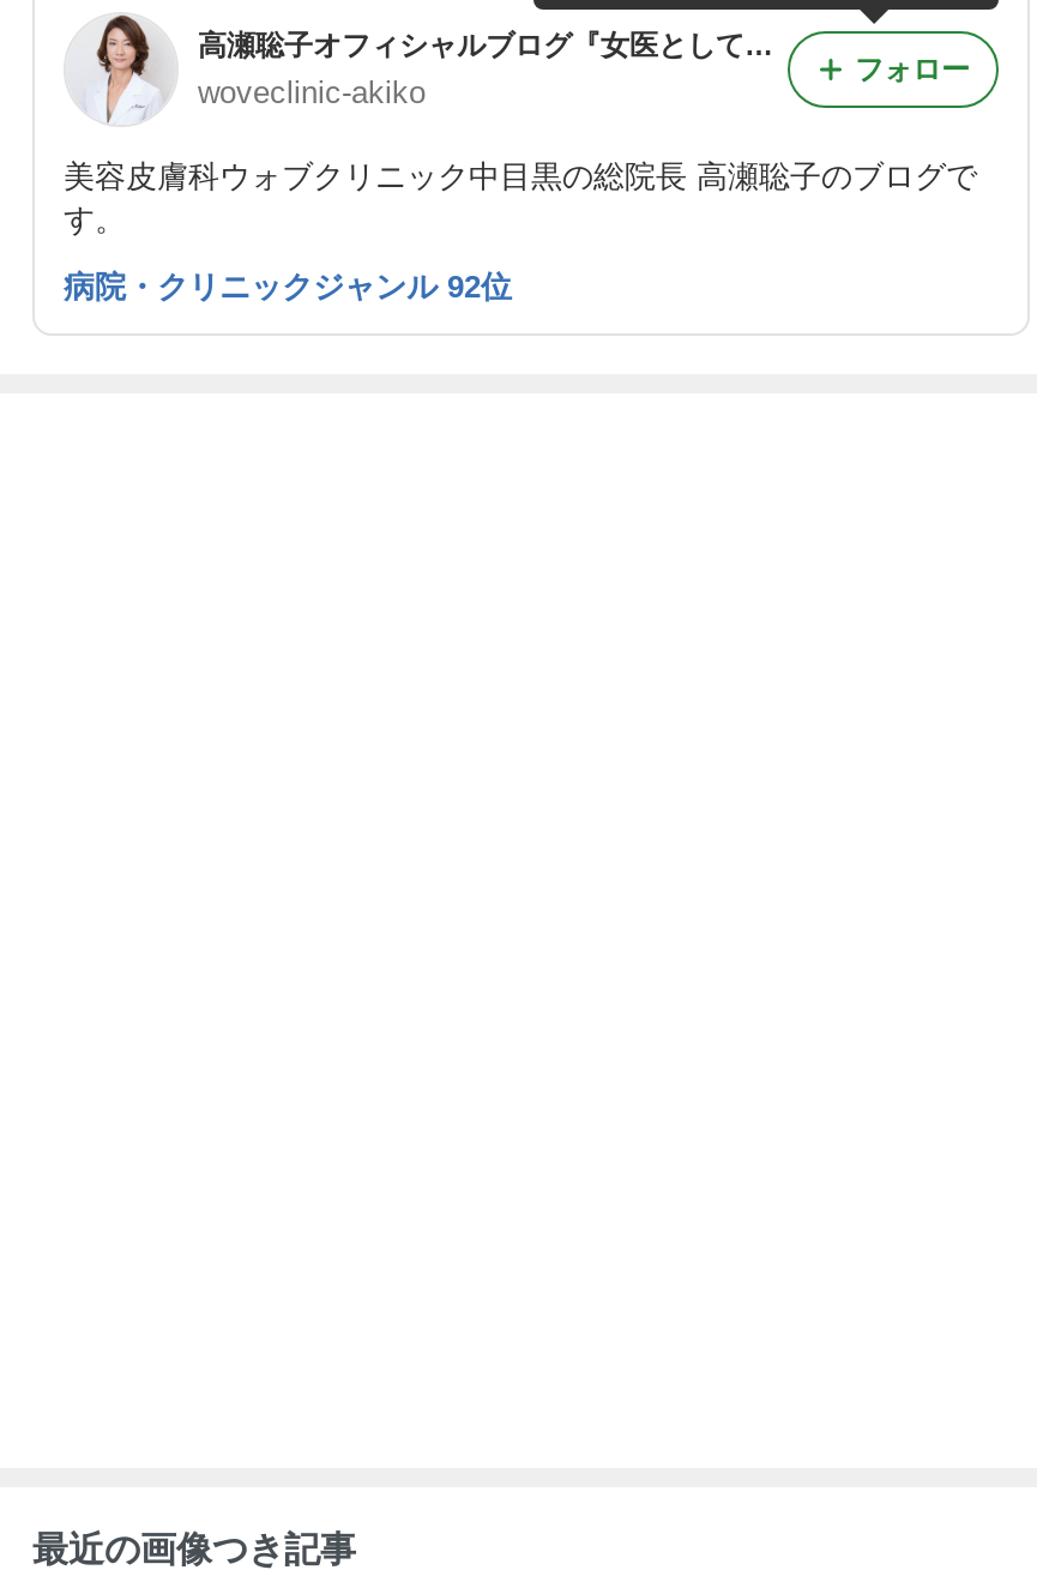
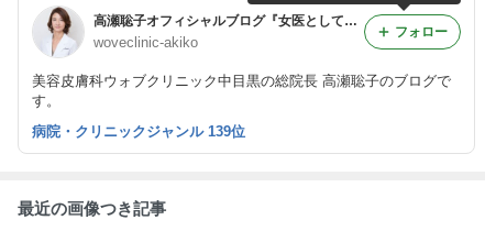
[64,269,512,305] 病院・クリニックジャンル 92位 -> [32,124,245,140] 病院・クリニックジャンル 139位

